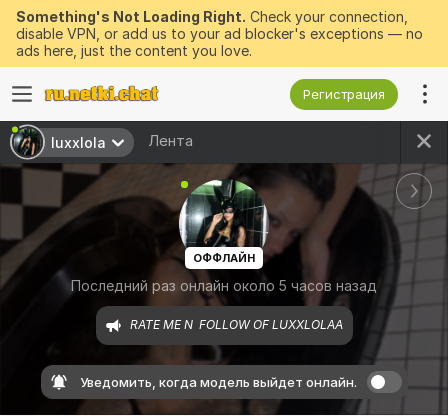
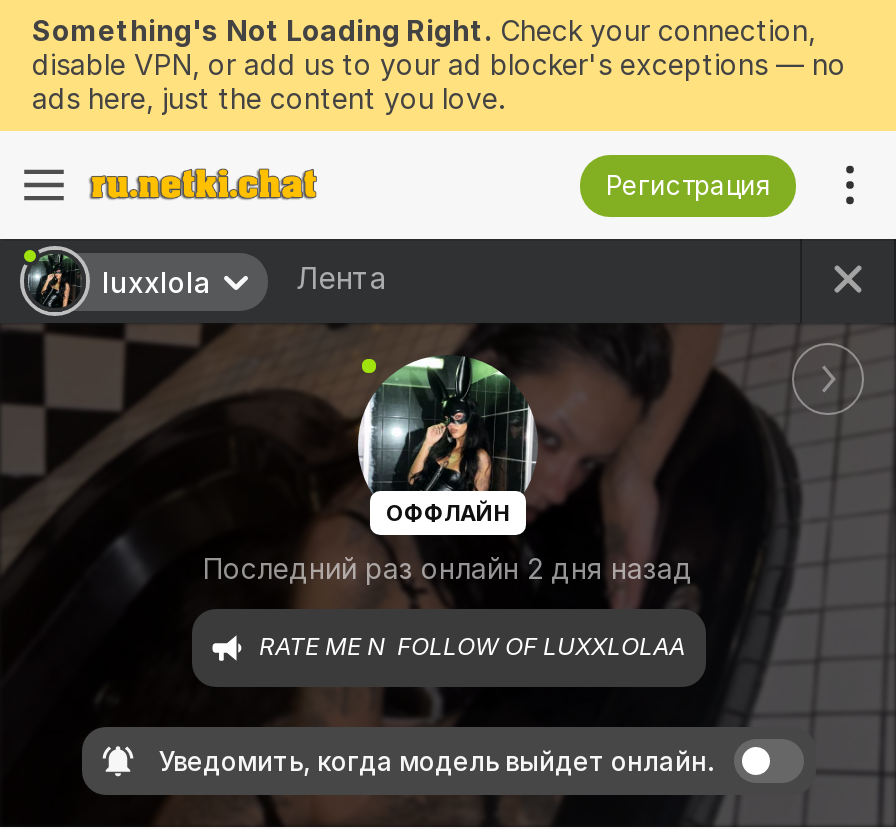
[71,277,377,294] Последний раз онлайн около 5 часов назад -> [203,552,693,586] Последний раз онлайн 2 дня назад

